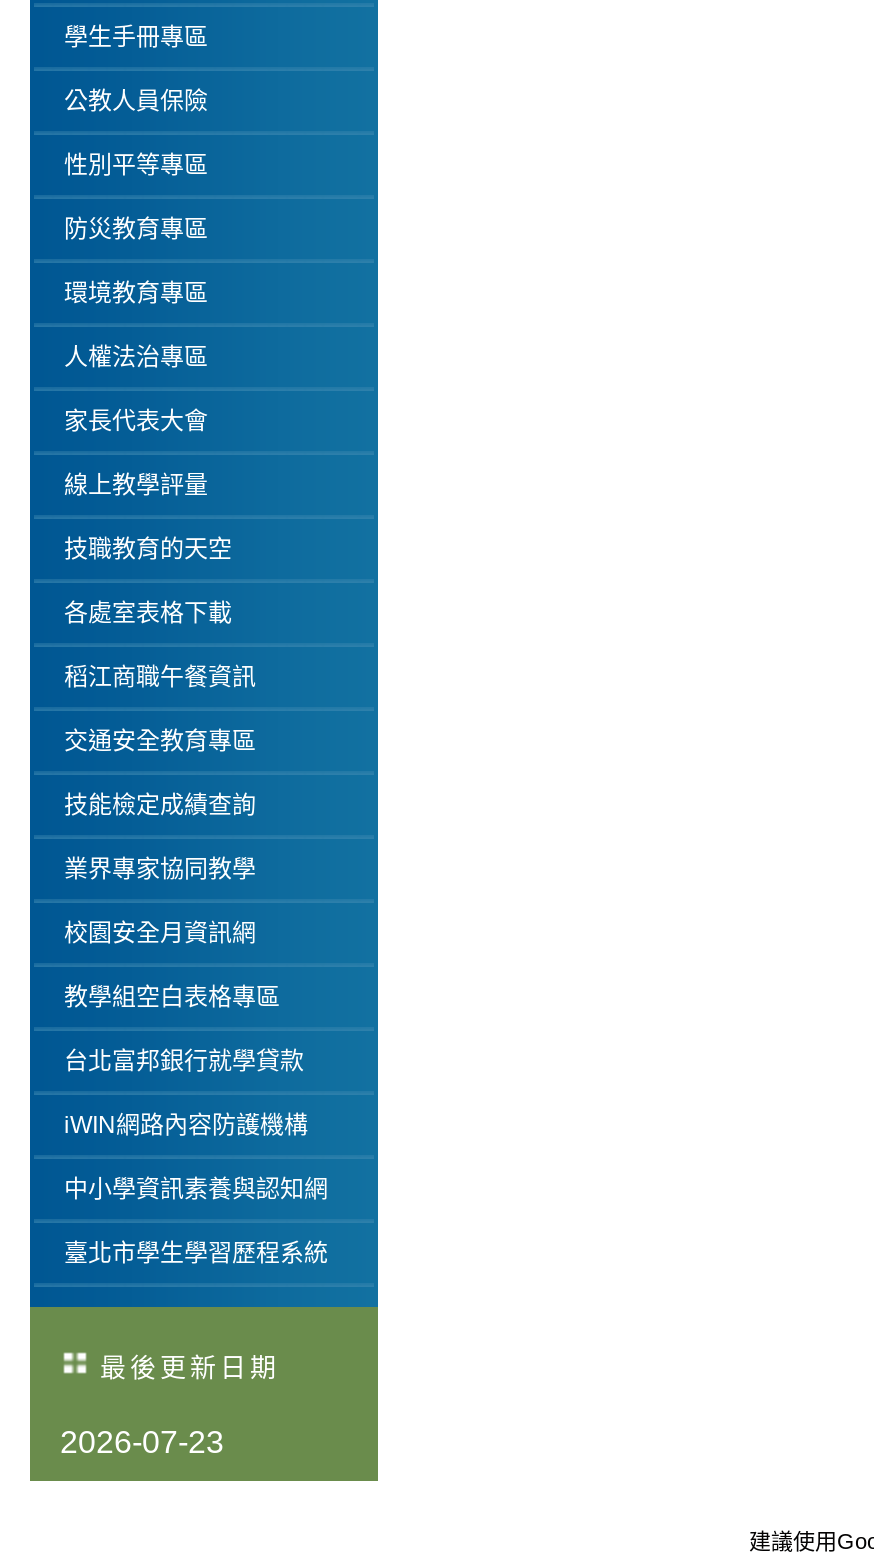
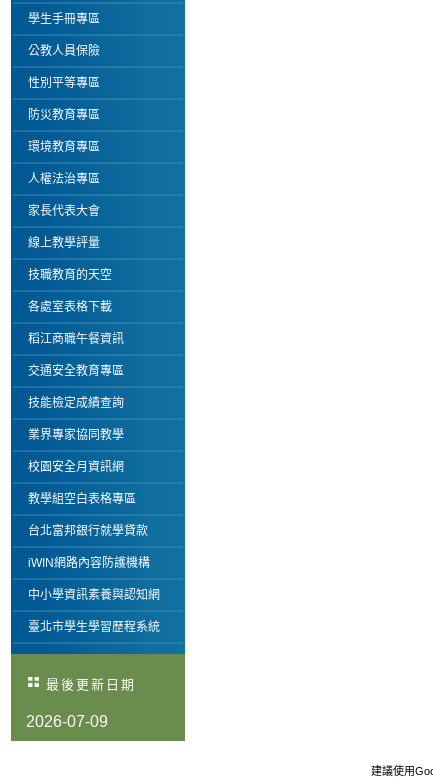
[60,1425,224,1459] 2026-07-23 -> [26,713,108,730] 2026-07-09

